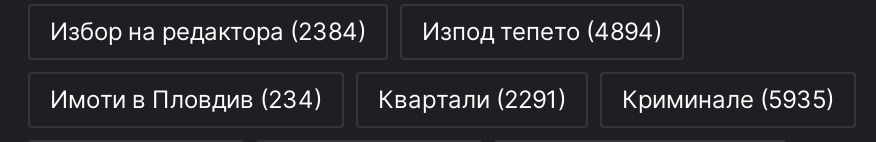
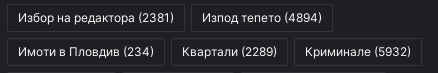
[50,16,366,46] Избор на редактора (2384) -> [18,10,174,25] Избор на редактора (2381)
[378,84,566,114] Квартали (2291) -> [182,44,277,59] Квартали (2289)
[622,84,834,114] Криминале (5935) -> [305,44,411,59] Криминале (5932)

